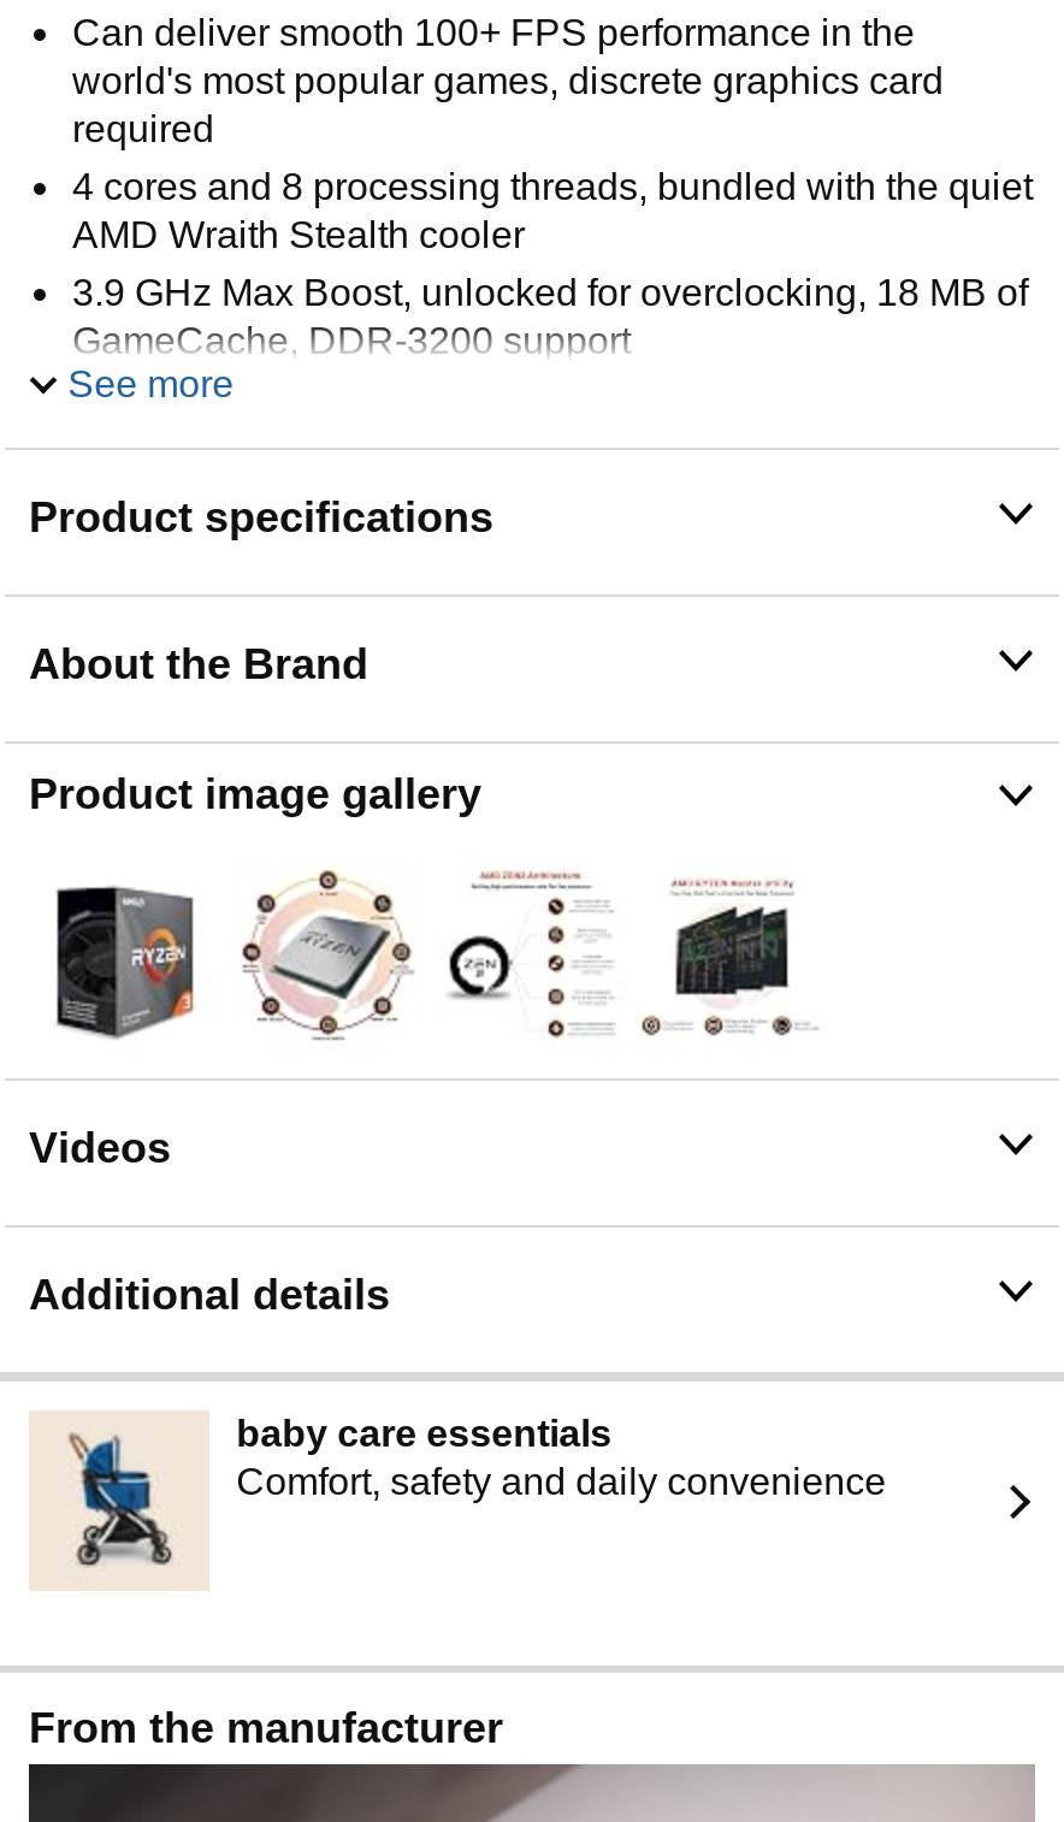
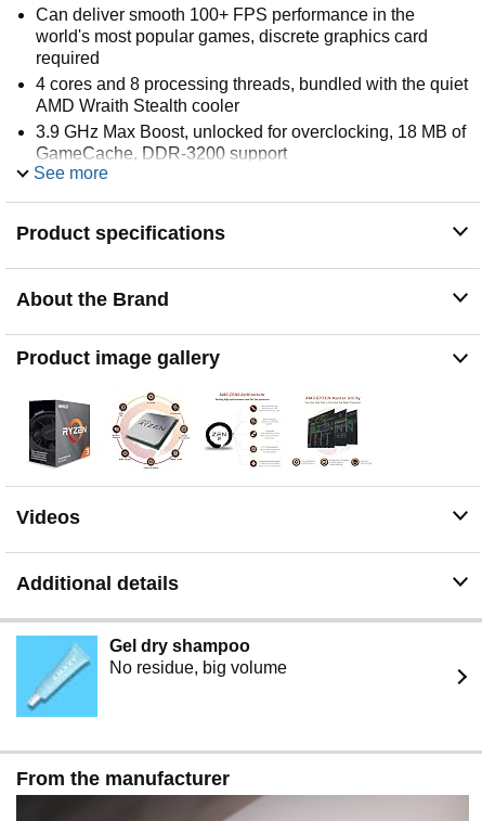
[29,1410,886,1591] [image] | baby care essentials | Comfort, safety and daily convenience -> [15,634,287,718] [image] | Gel dry shampoo | No residue, big volume

